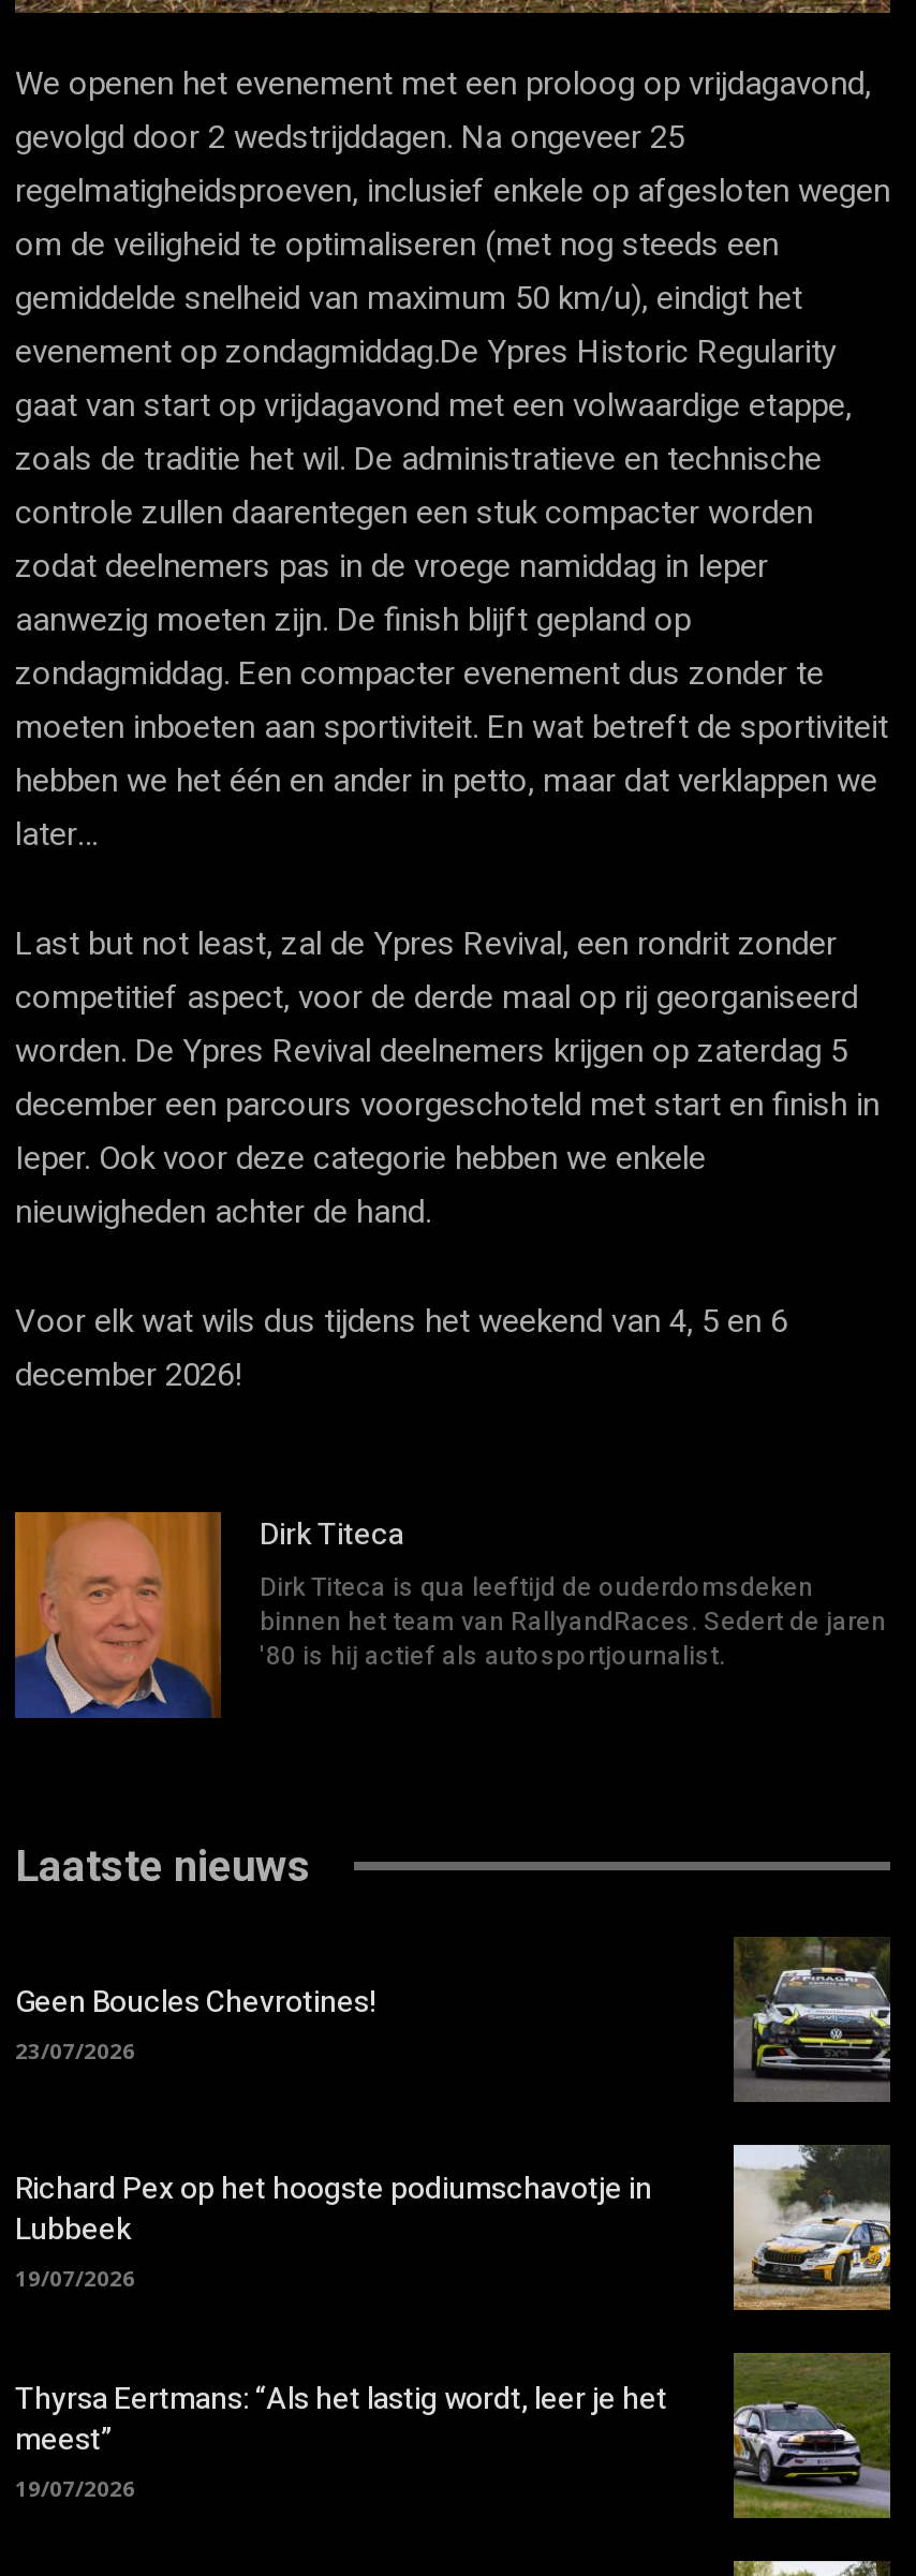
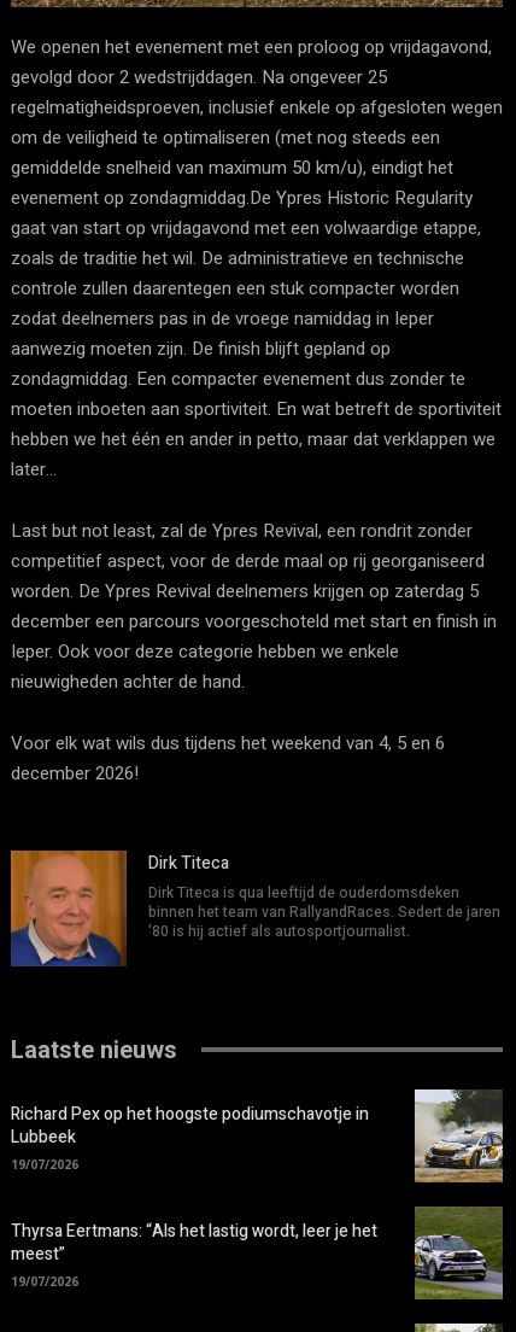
[732,1937,892,2102] [image] -> none
[15,1979,375,2065] Geen Boucles Chevrotines! | 23/07/2026 -> none

